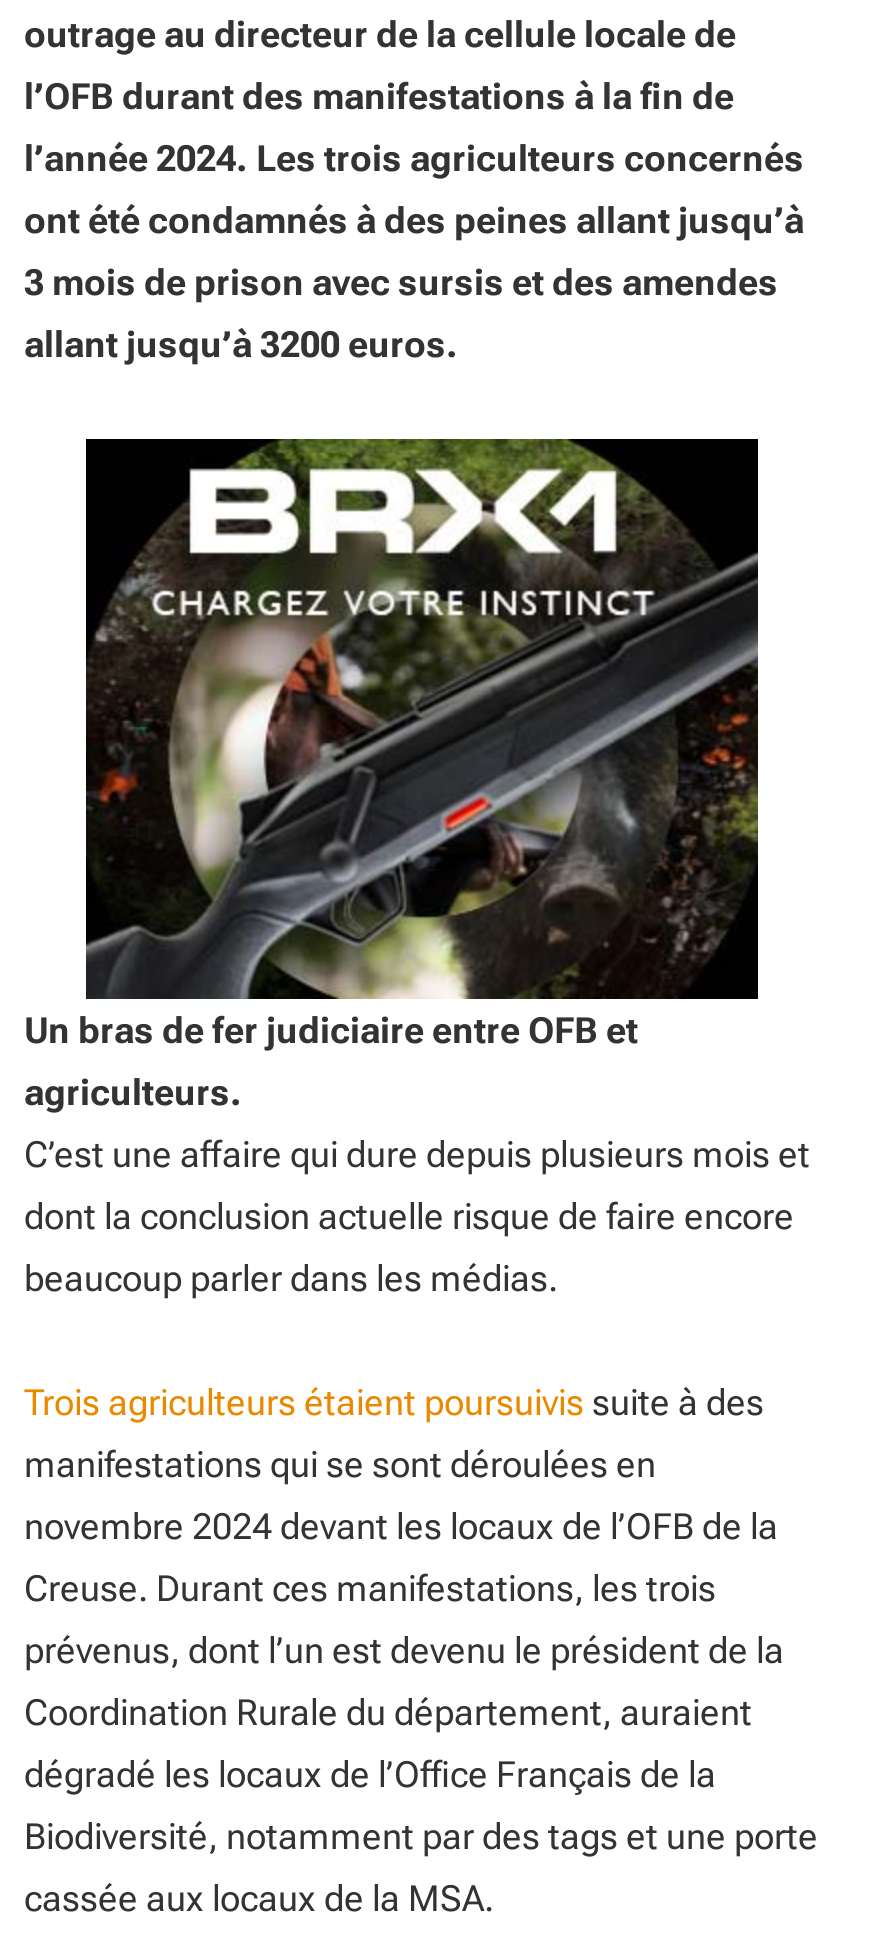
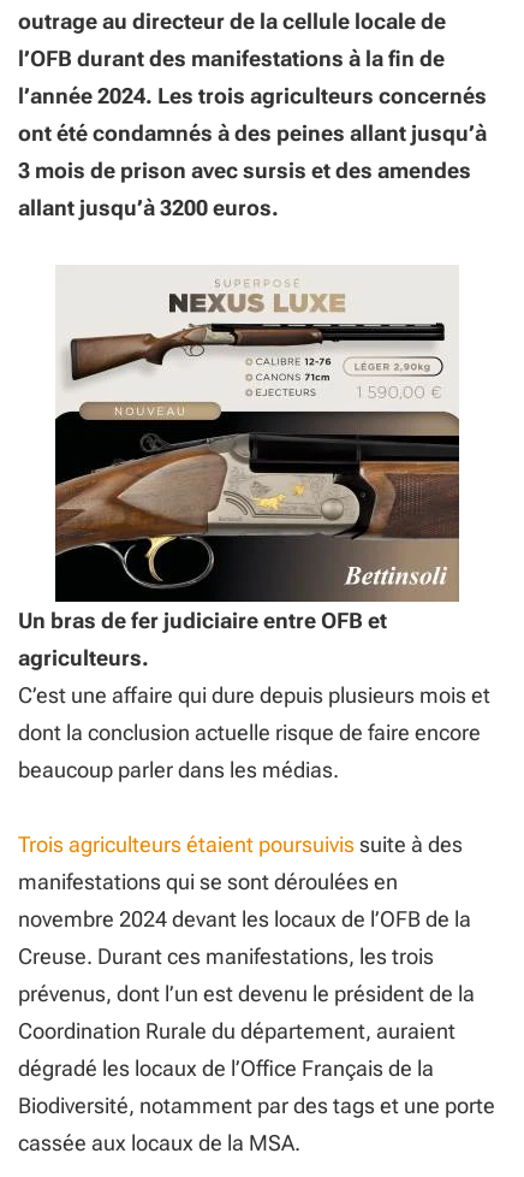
[84,437,760,1001] [image] -> [54,265,460,603] [image]

